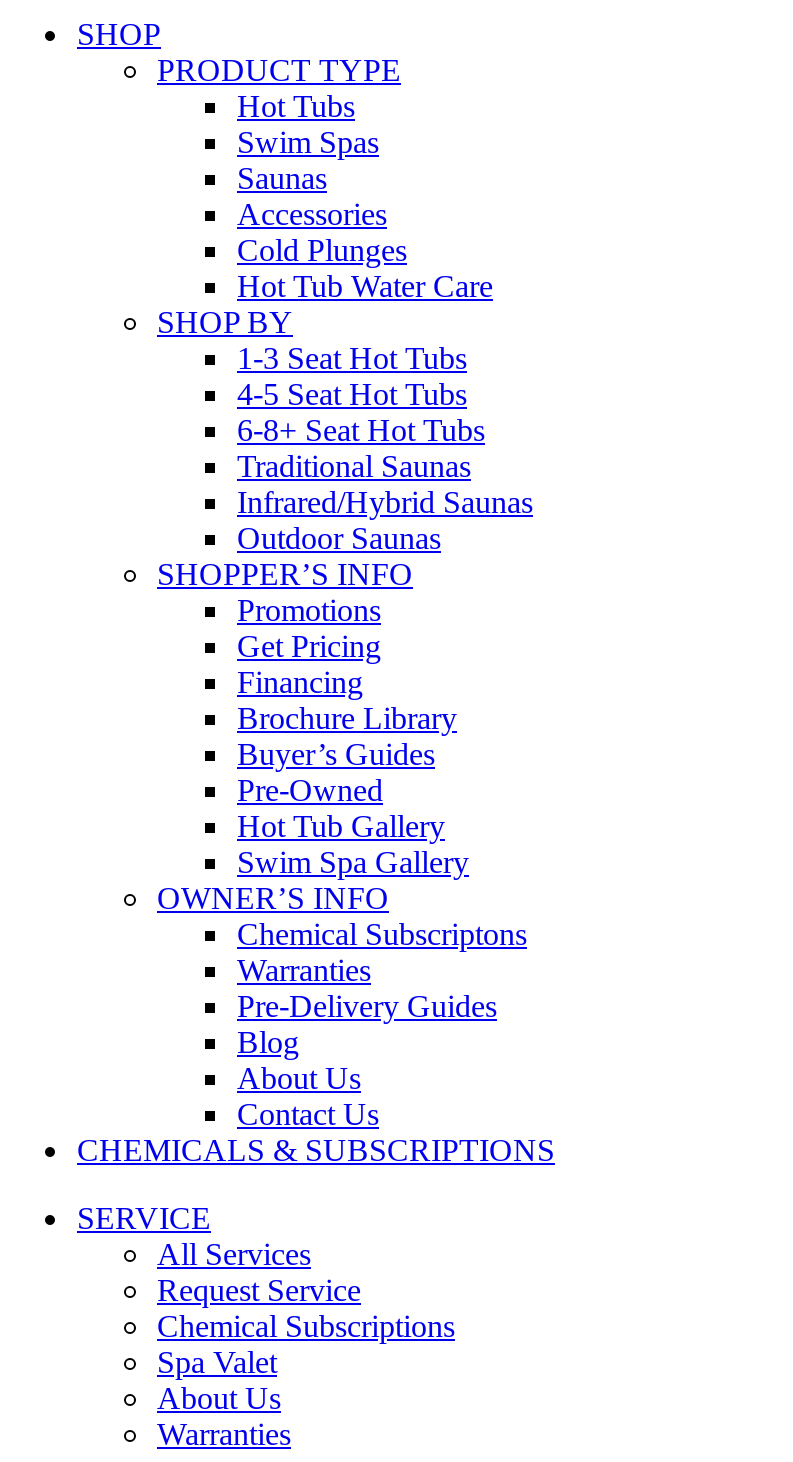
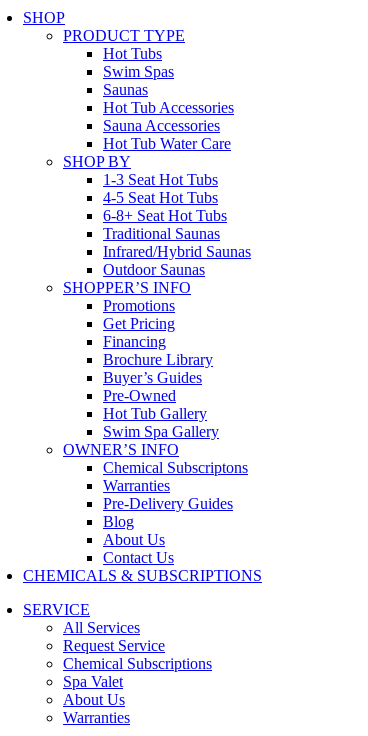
[237,197,407,267] Accessories | Cold Plunges -> [103,99,234,134] Hot Tub Accessories | Sauna Accessories

